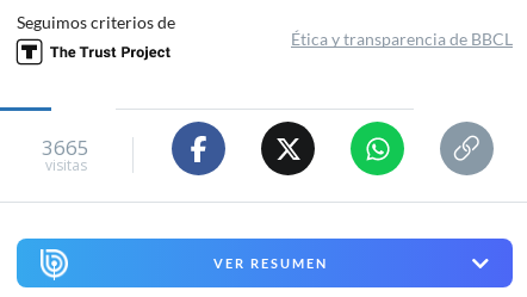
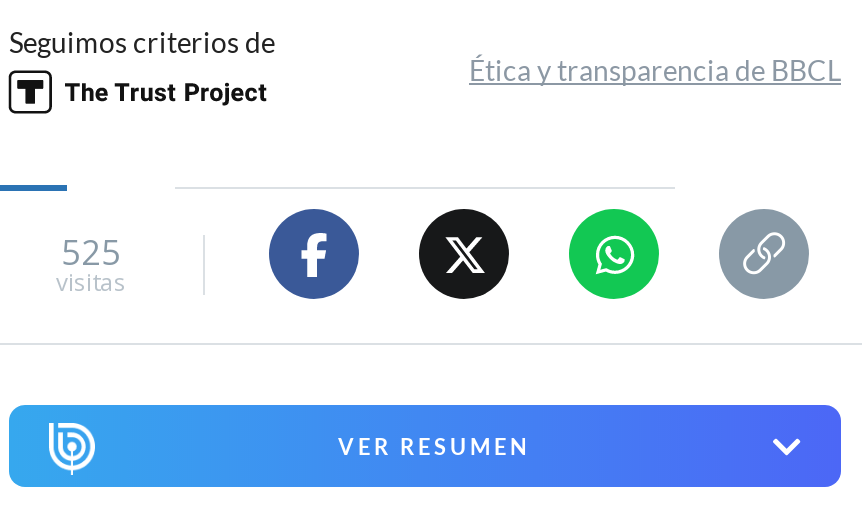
[42,134,89,161] 3665 -> [61,229,121,275] 525

